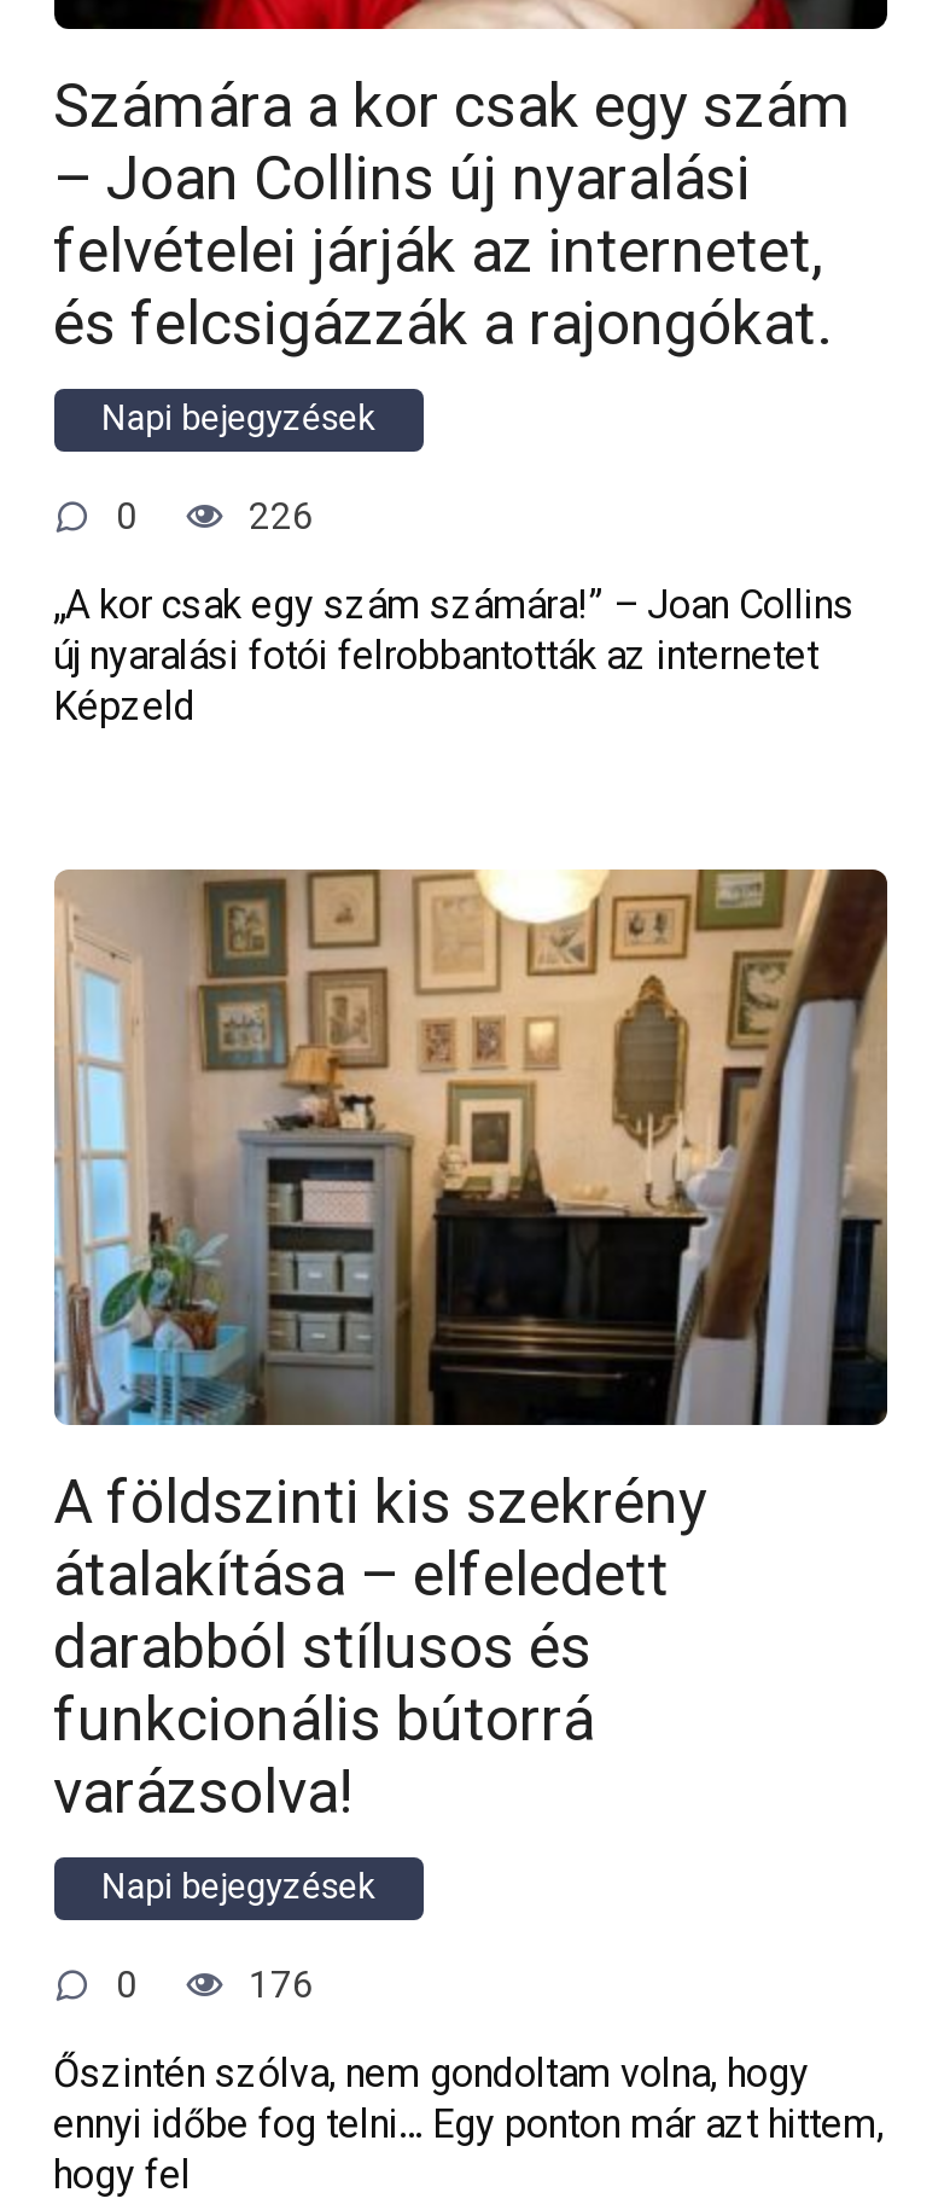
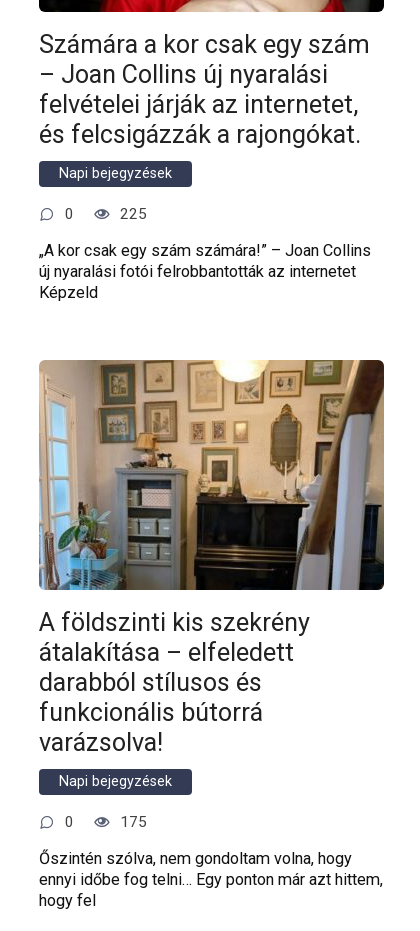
[249,494,314,538] 226 -> [119,205,146,223] 225
[249,1963,314,2006] 176 -> [119,813,146,831] 175

